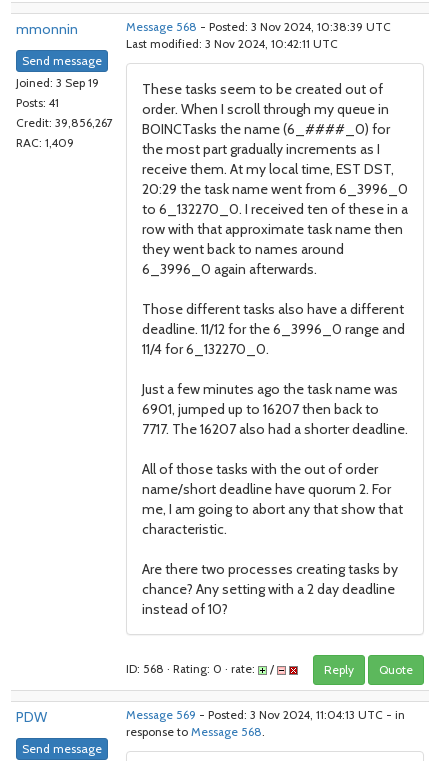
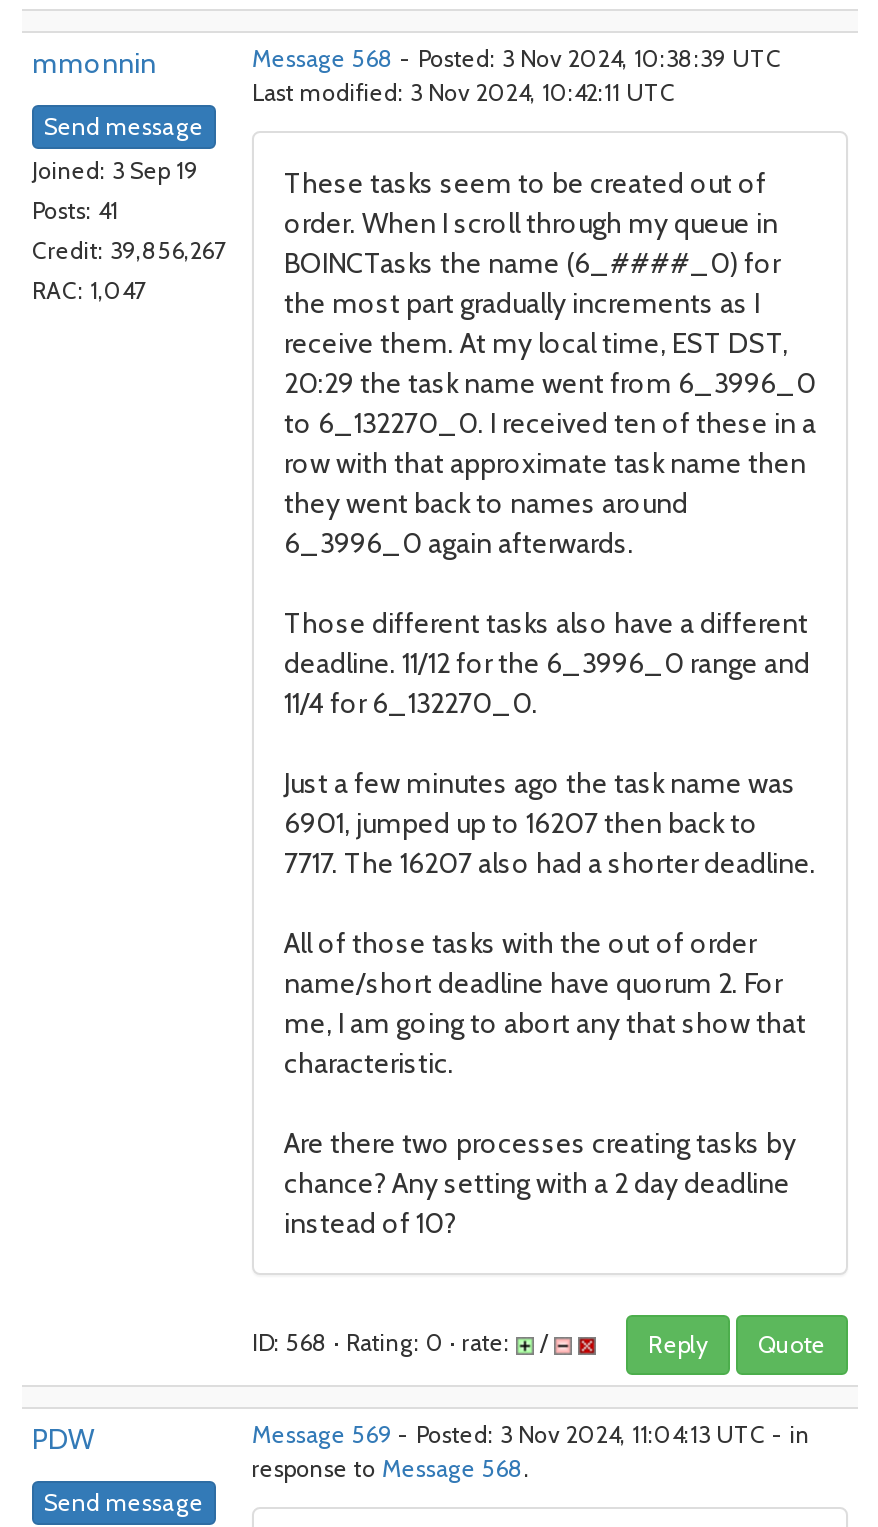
[16,136,74,150] RAC: 1,409 -> [32,277,146,305] RAC: 1,047

